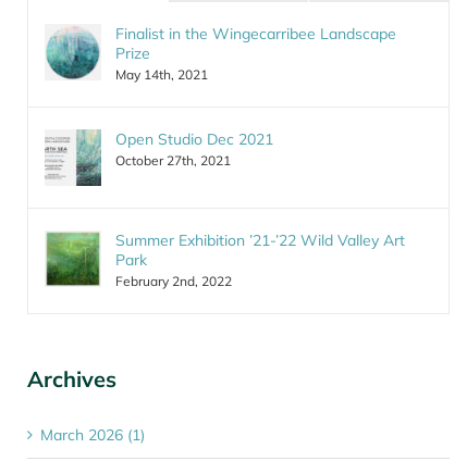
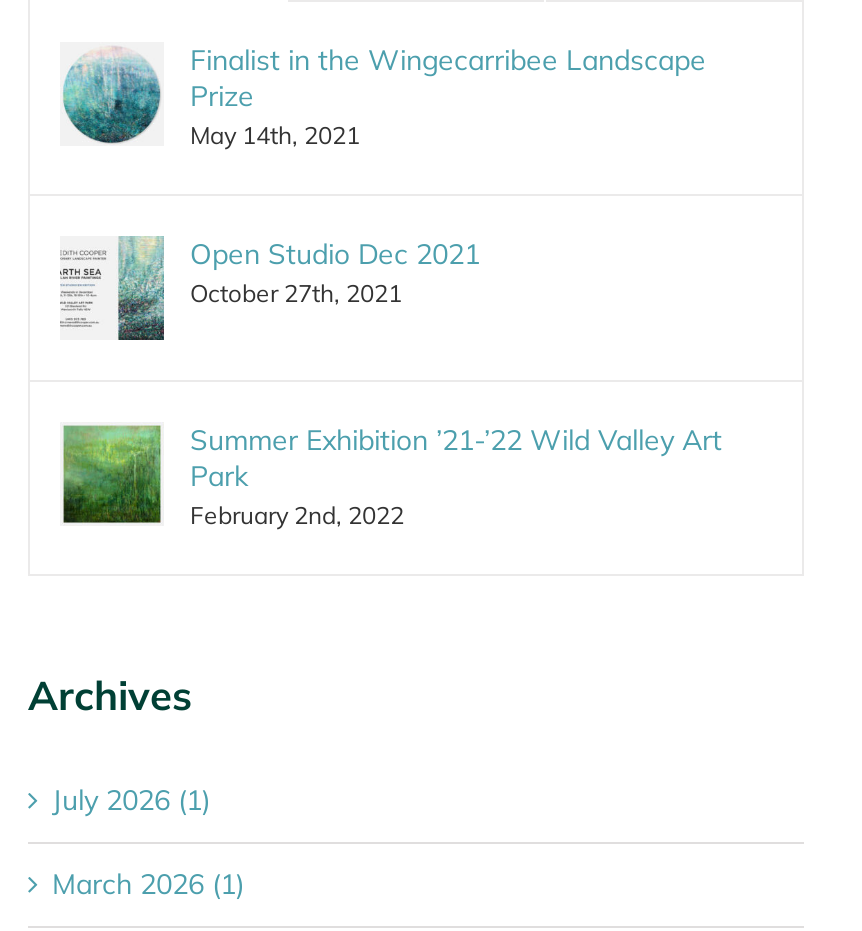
none -> [52,782,210,818] July 2026 (1)

